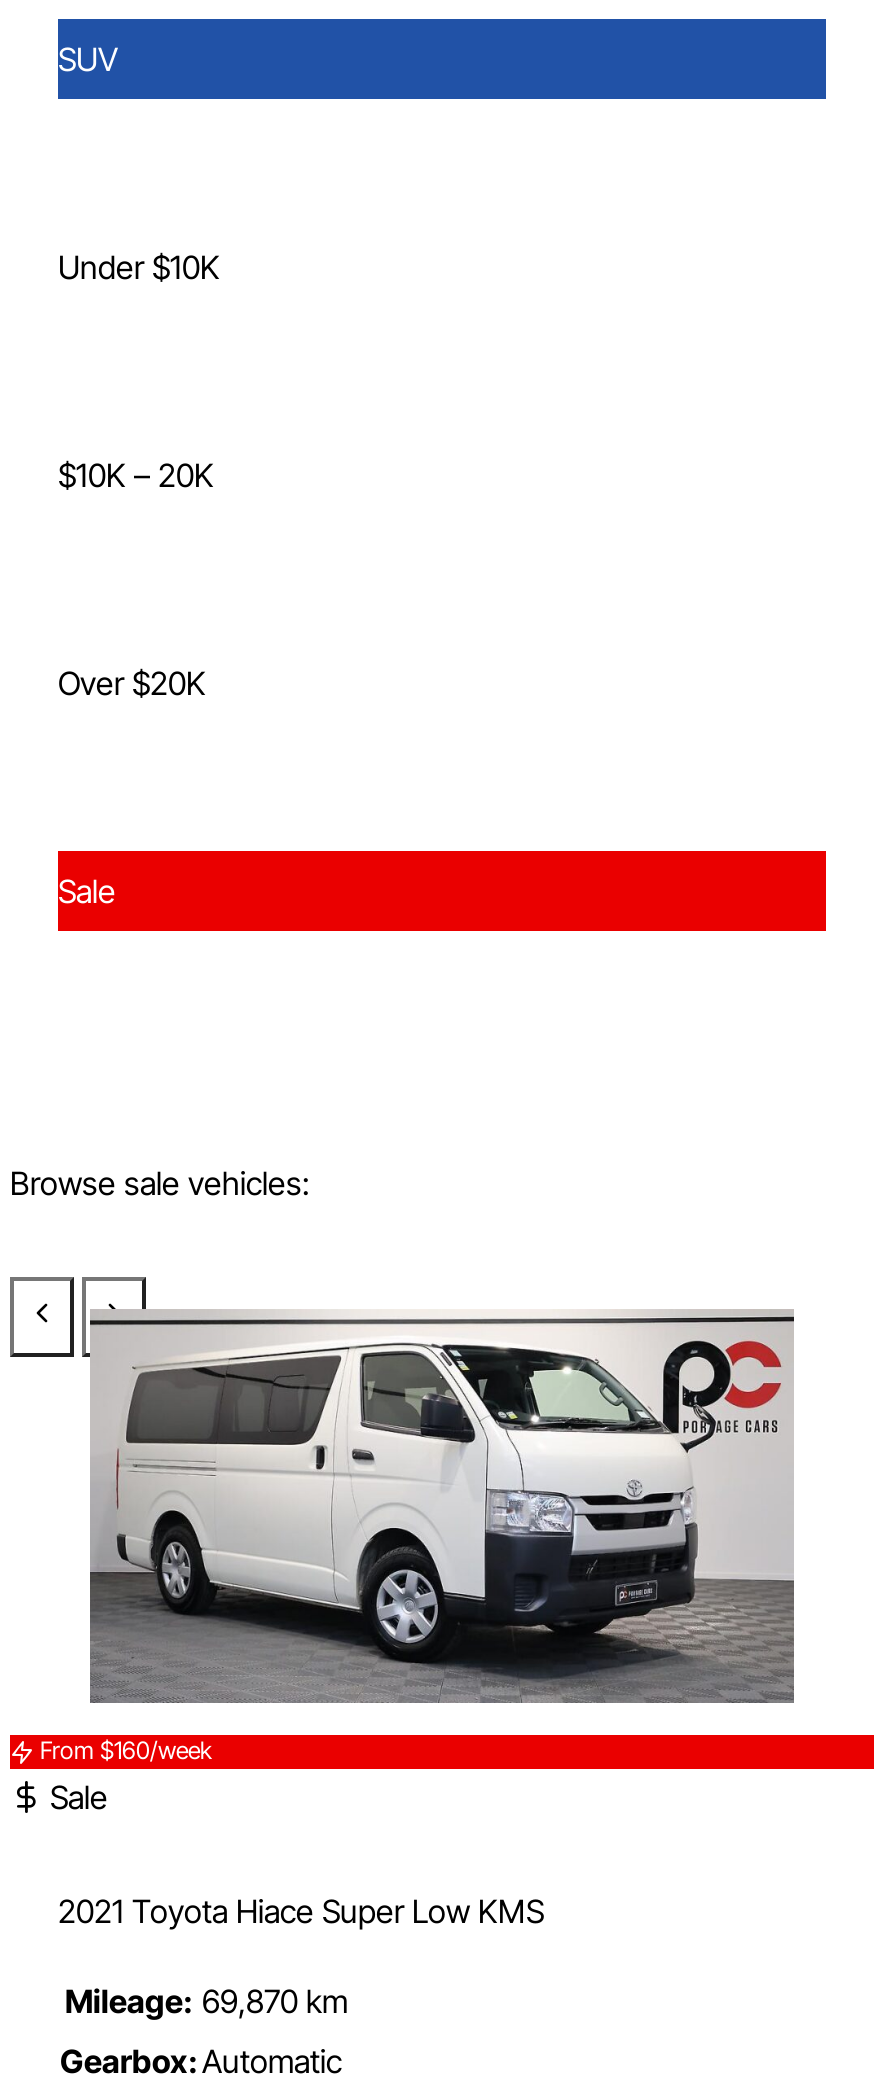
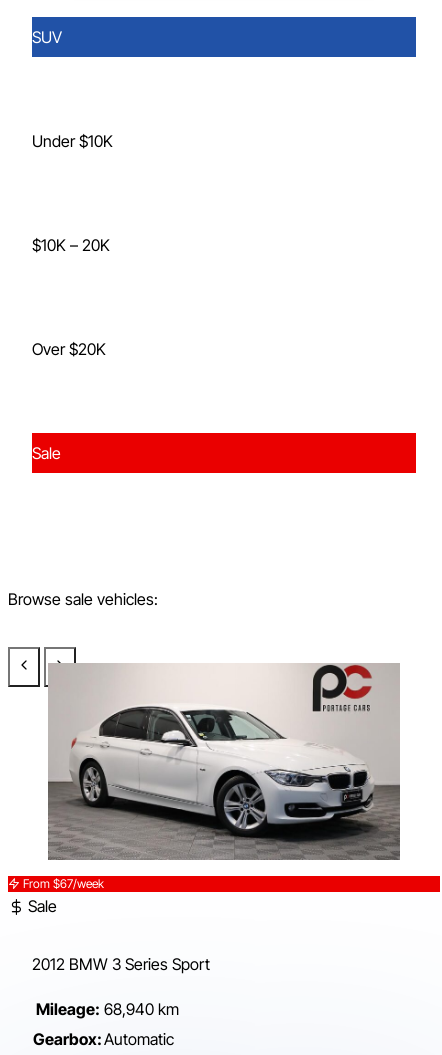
[34,1314,794,1765] [image] | From $160/week -> [20,664,400,891] [image] | From $67/week
[58,1891,544,1931] 2021 Toyota Hiace Super Low KMS -> [32,954,210,974] 2012 BMW 3 Series Sport
[65,1981,348,2021] Mileage: 69,870 km -> [35,999,179,1019] Mileage: 68,940 km

